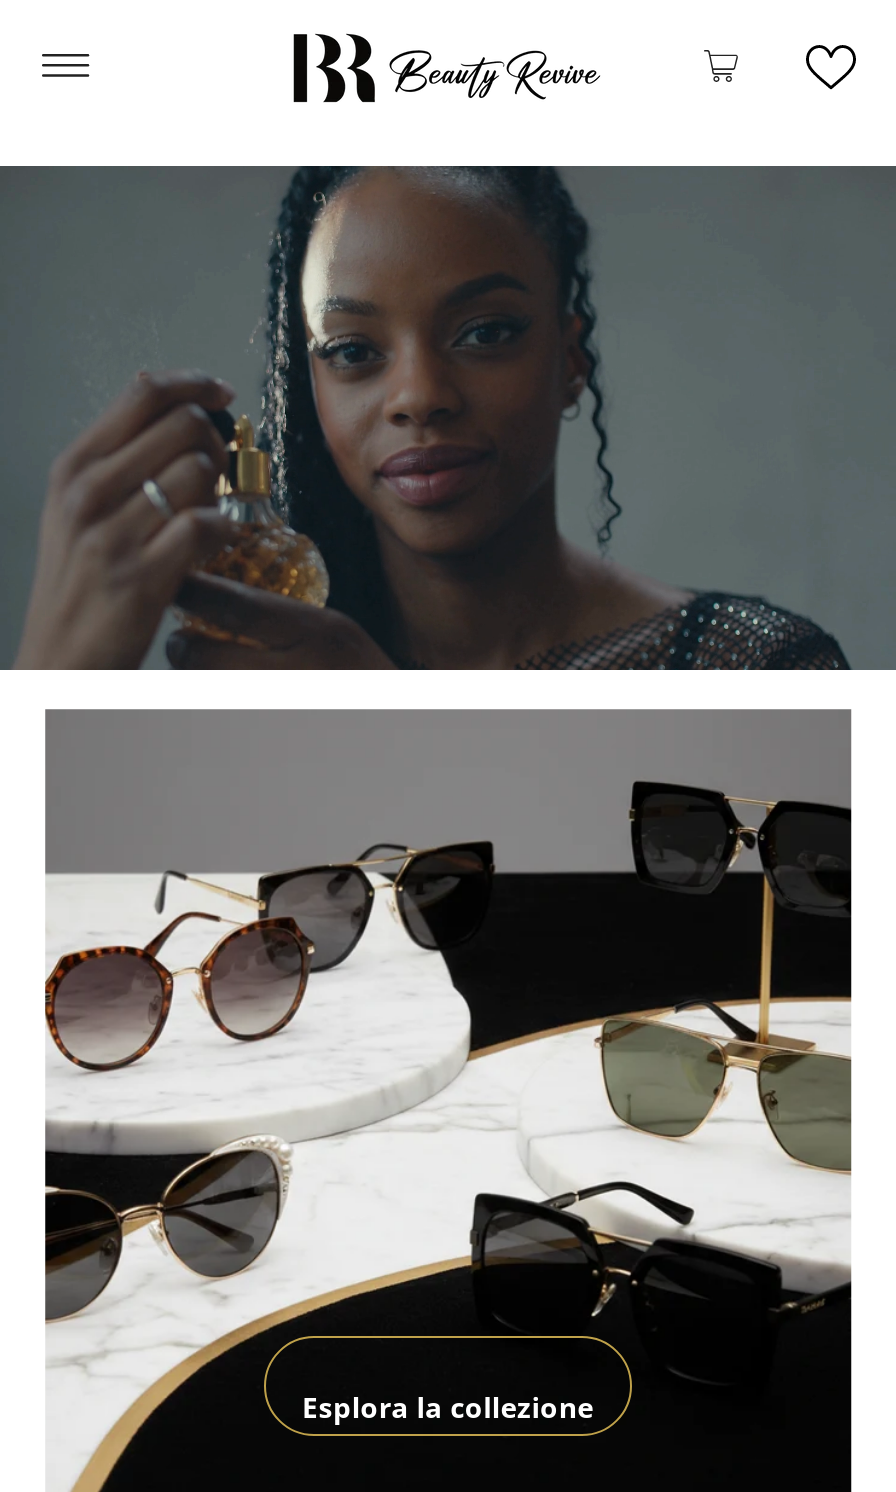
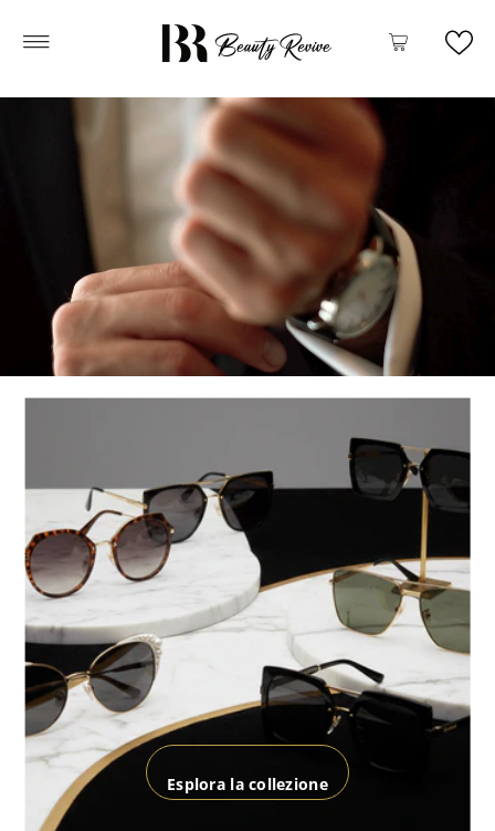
[6,164,890,672] [image] -> [3,96,492,377] [image]

